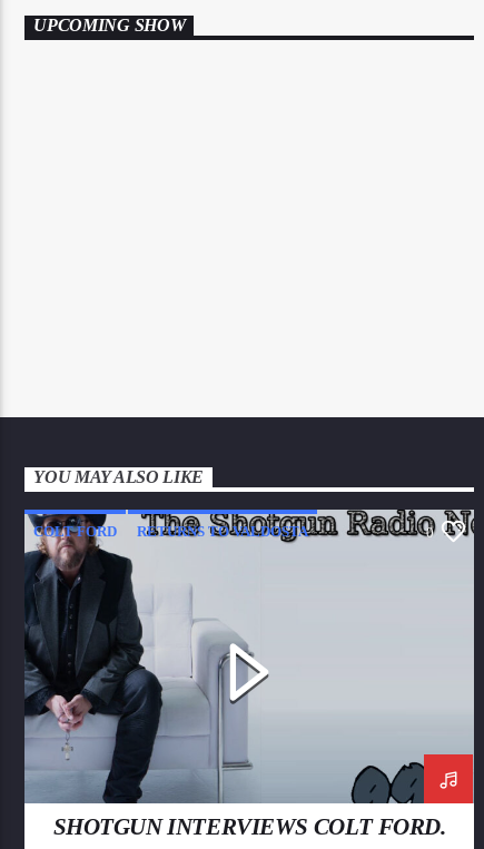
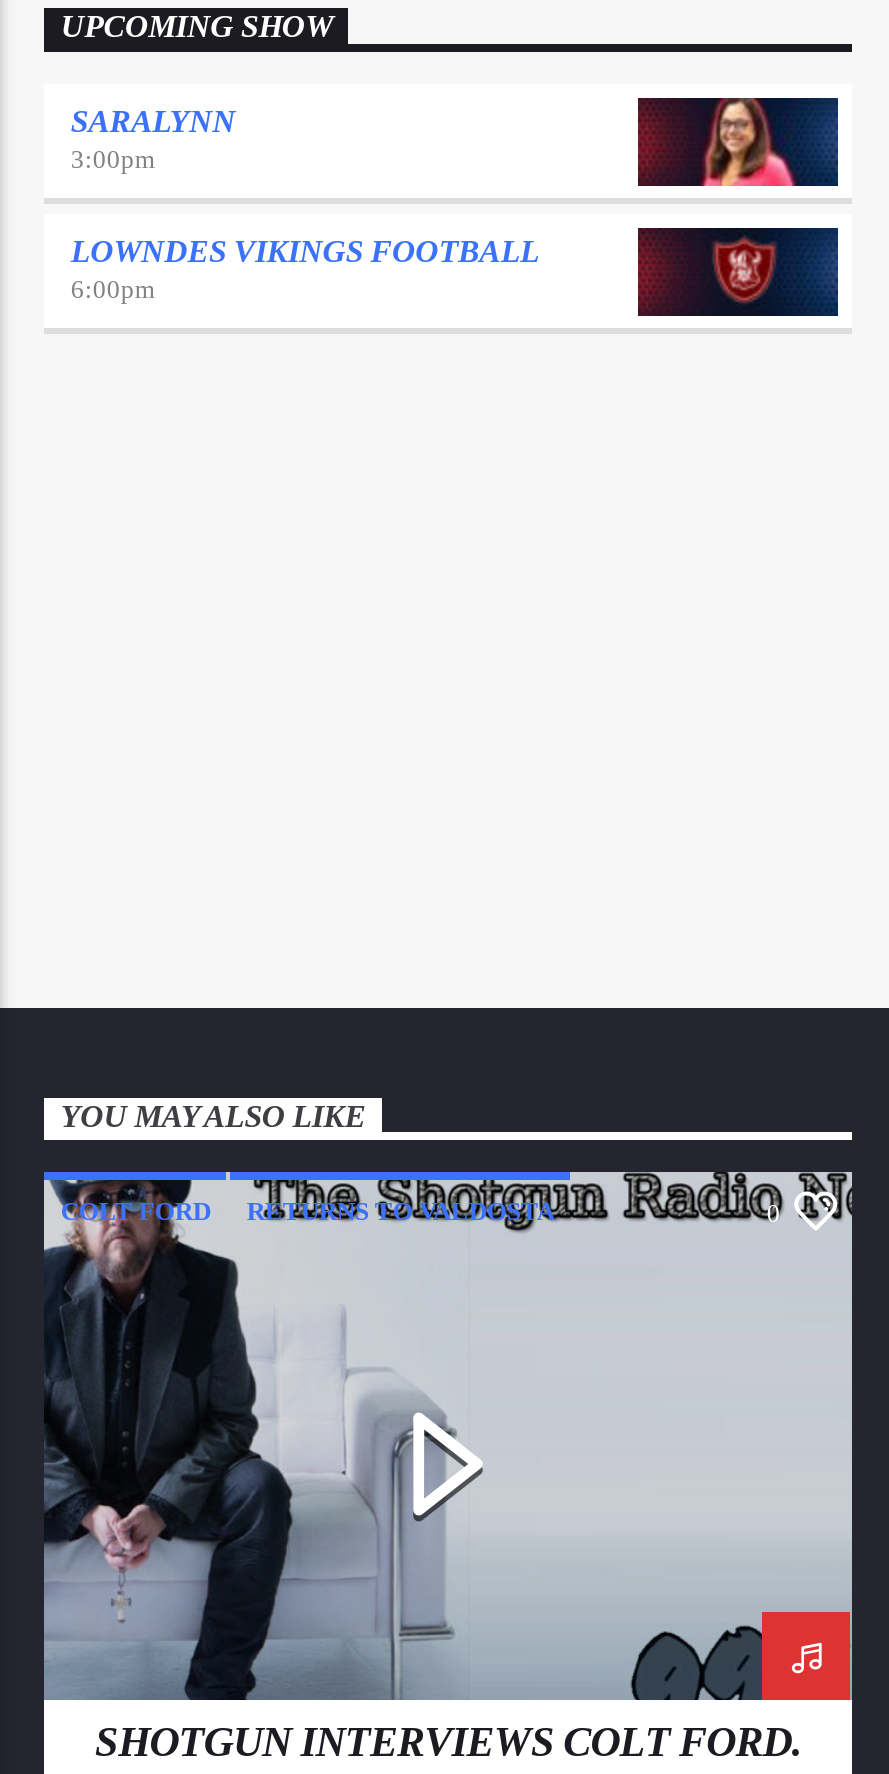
none -> [71,104,539,304] SARALYNN | 3:00pm | LOWNDES VIKINGS FOOTBALL | 6:00pm
none -> [636,96,840,188] [image]
none -> [636,226,840,318] [image]

